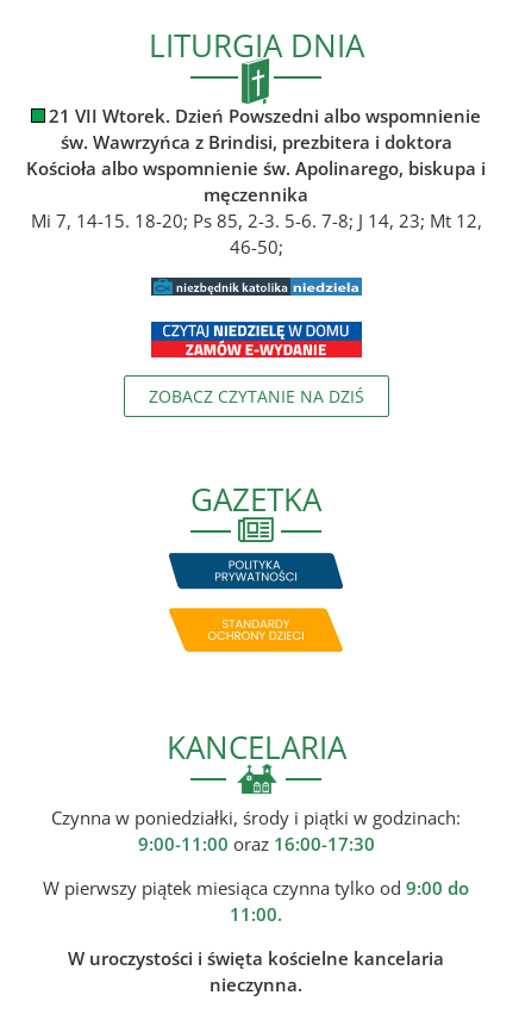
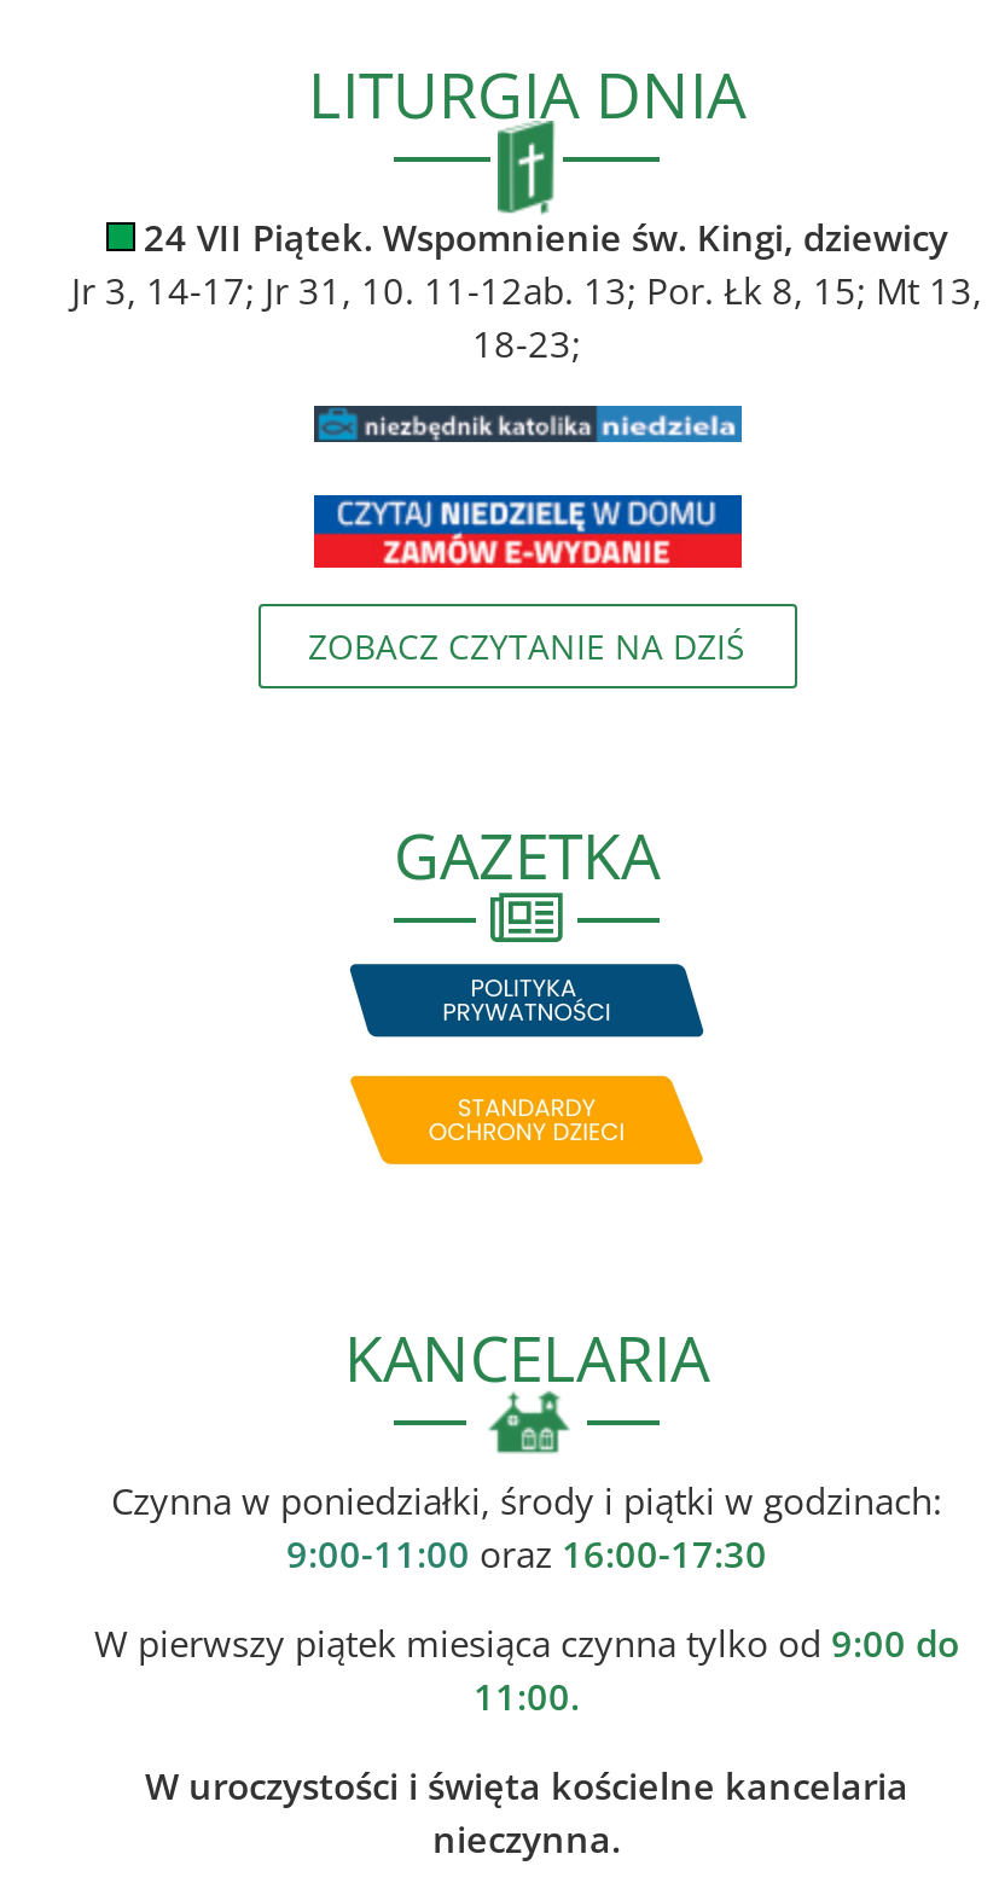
[26,104,486,259] 21 VII Wtorek. Dzień Powszedni albo wspomnienie | św. Wawrzyńca z Brindisi, prezbitera i doktora | Kościoła albo wspomnienie św. Apolinarego, biskupa i | męczennika | Mi 7, 14-15. 18-20; Ps 85, 2-3. 5-6. 7-8; J 14, 23; Mt 12, | 46-50; -> [71,213,982,367] 24 VII Piątek. Wspomnienie św. Kingi, dziewicy | Jr 3, 14-17; Jr 31, 10. 11-12ab. 13; Por. Łk 8, 15; Mt 13, | 18-23;

